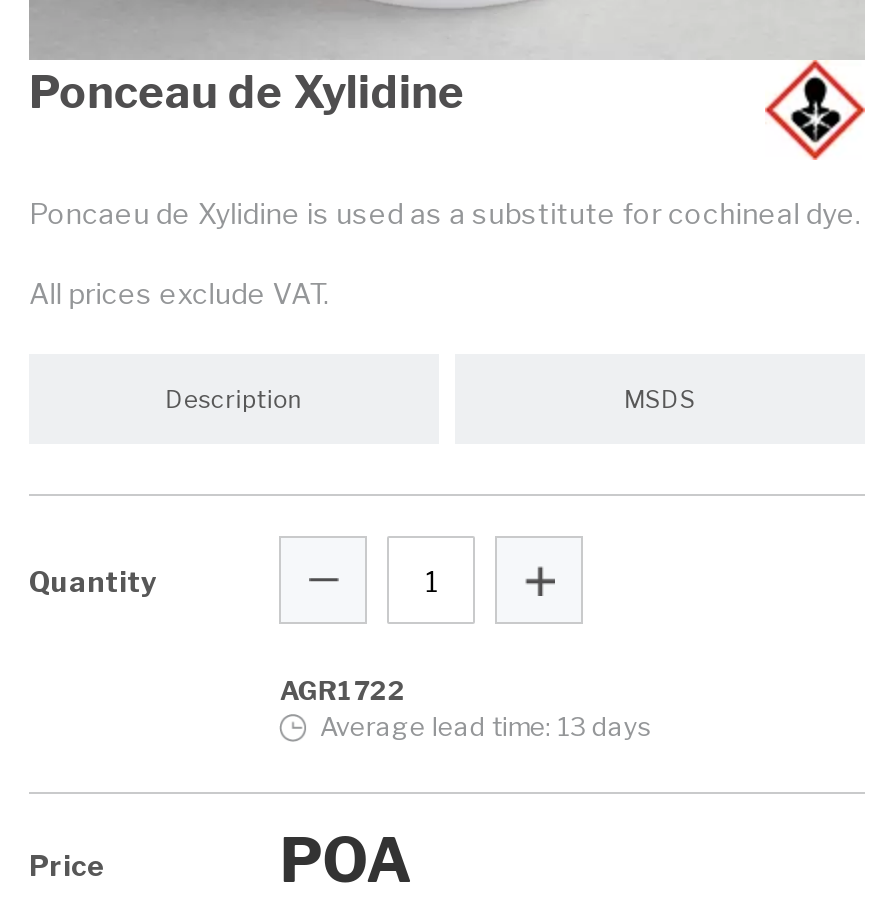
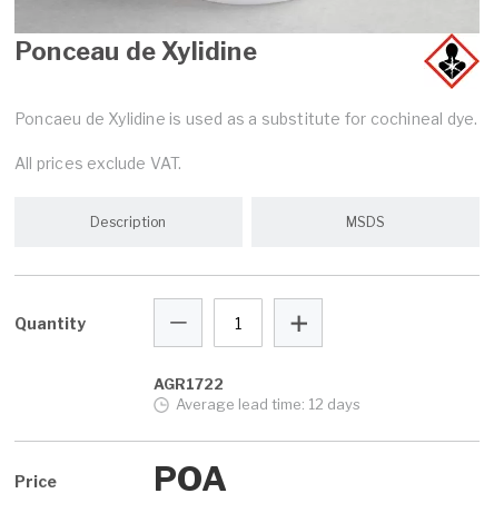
[320,710,652,742] Average lead time: 13 days -> [176,395,361,413] Average lead time: 12 days

